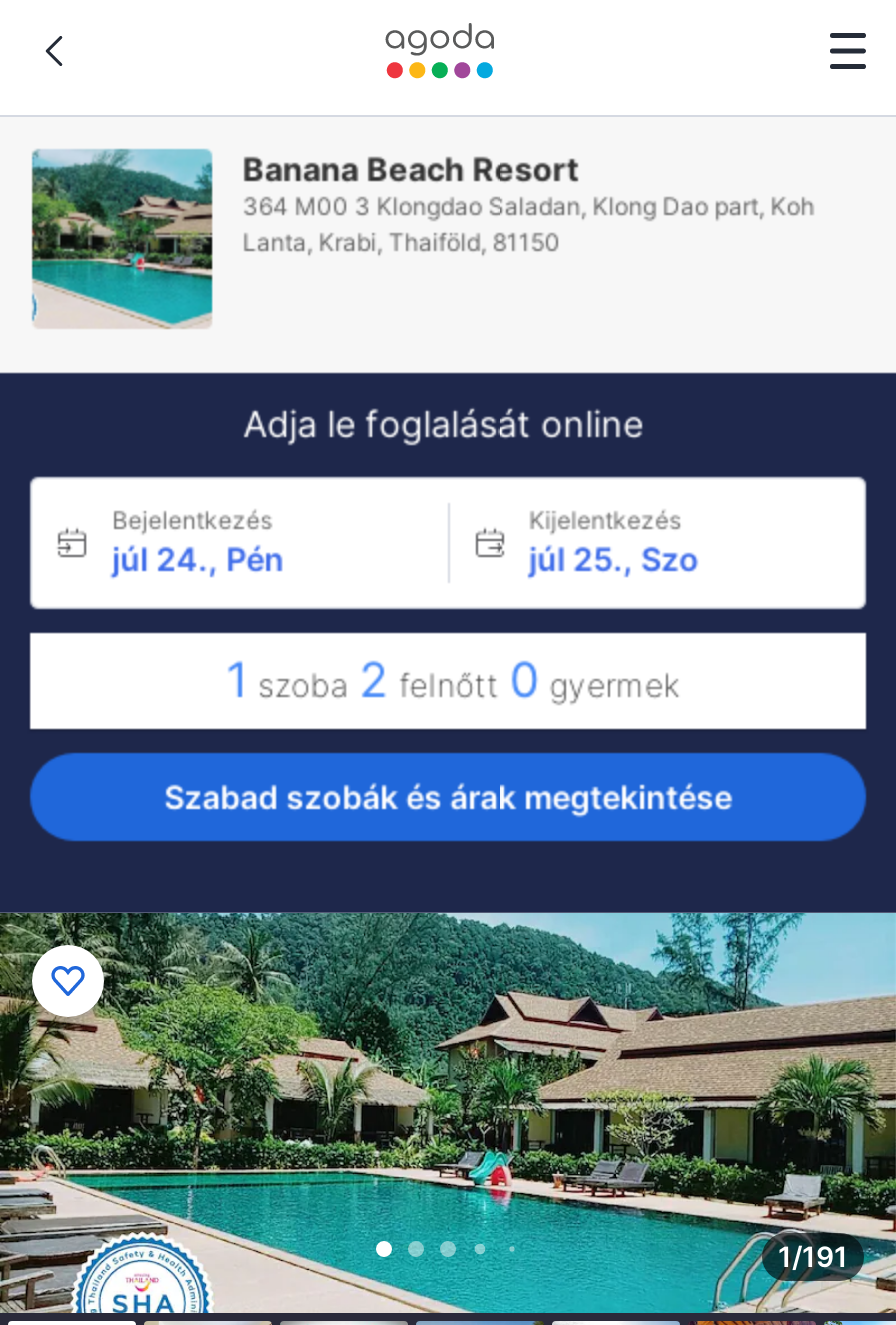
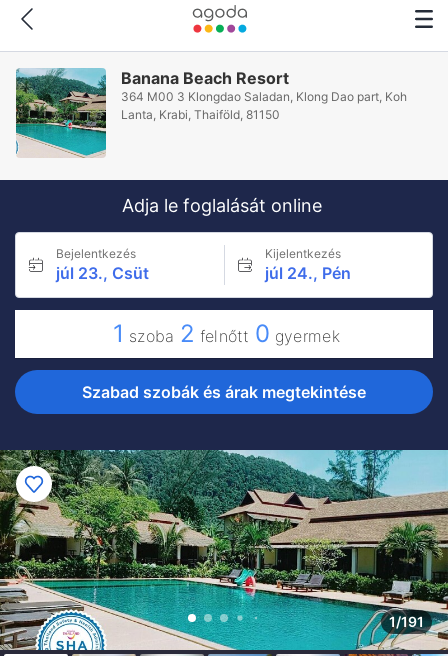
[112,539,284,579] júl 24., Pén -> [56,263,149,283] júl 23., Csüt
[529,539,699,579] júl 25., Szo -> [264,263,350,283] júl 24., Pén

